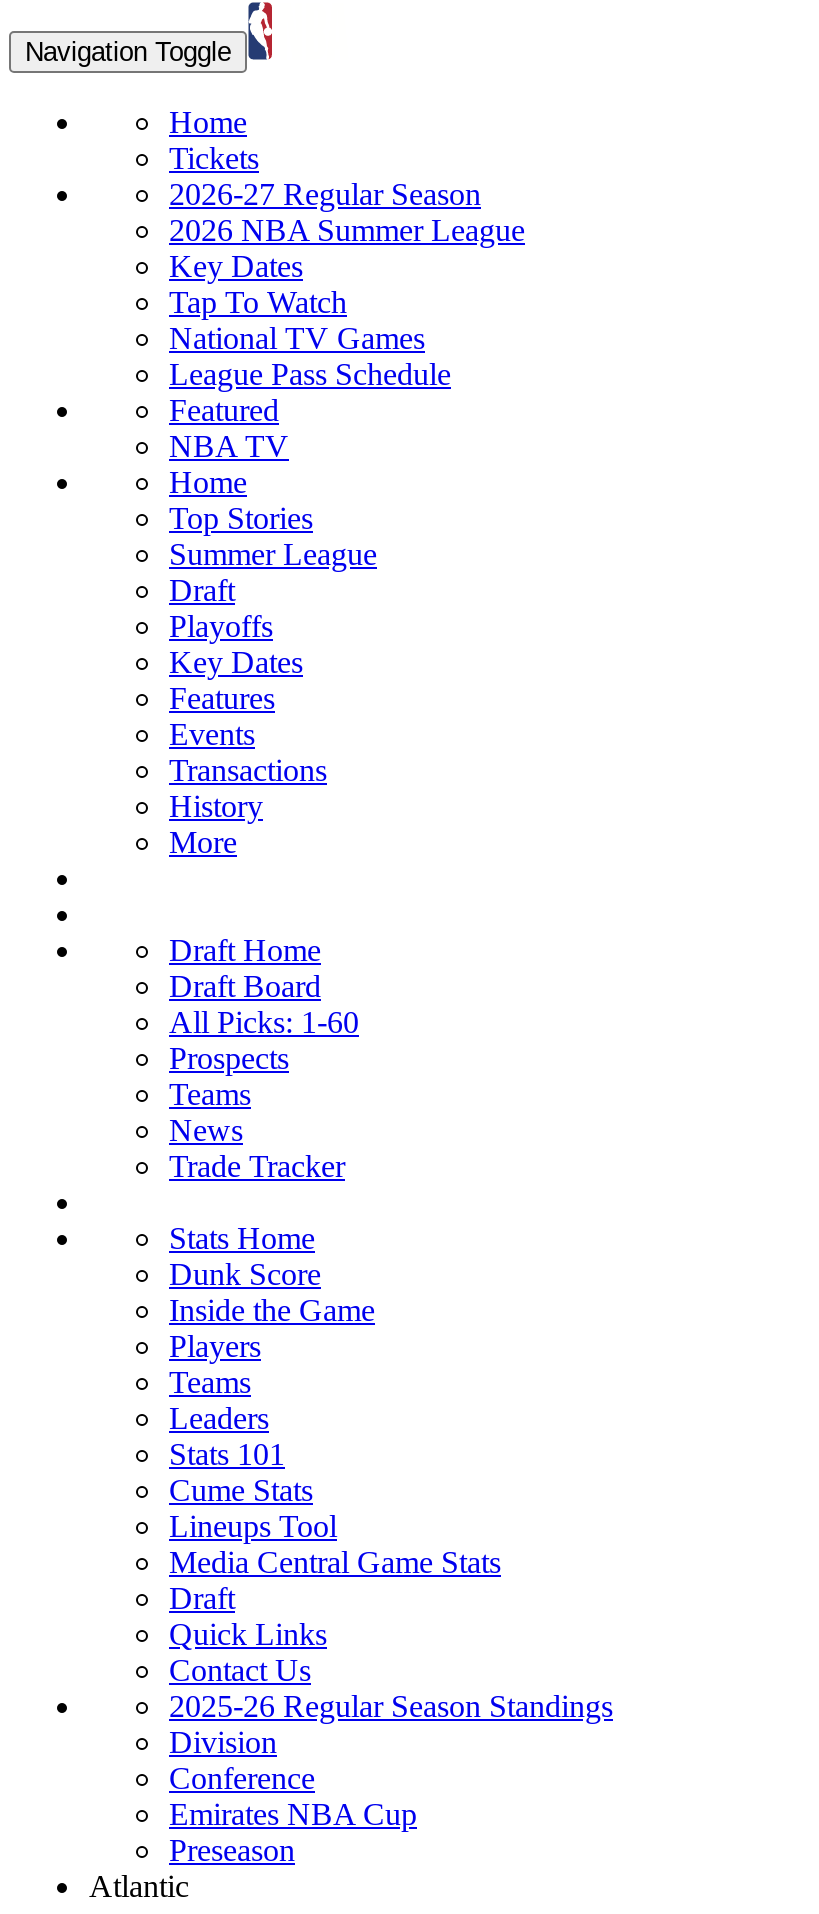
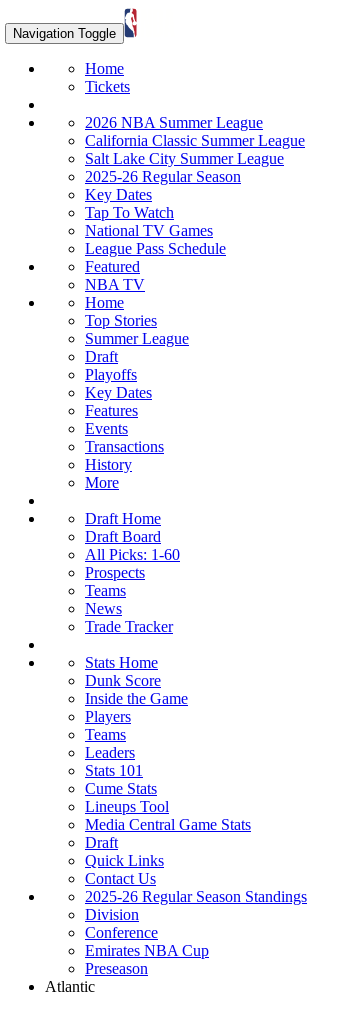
[169,177,481,211] 2026-27 Regular Season -> none
none -> [85,132,305,185] California Classic Summer League | Salt Lake City Summer League | 2025-26 Regular Season
moved [169,249,451,859] -> [85,186,226,491]: Key Dates | Tap To Watch | National TV Games | ... | History | More

